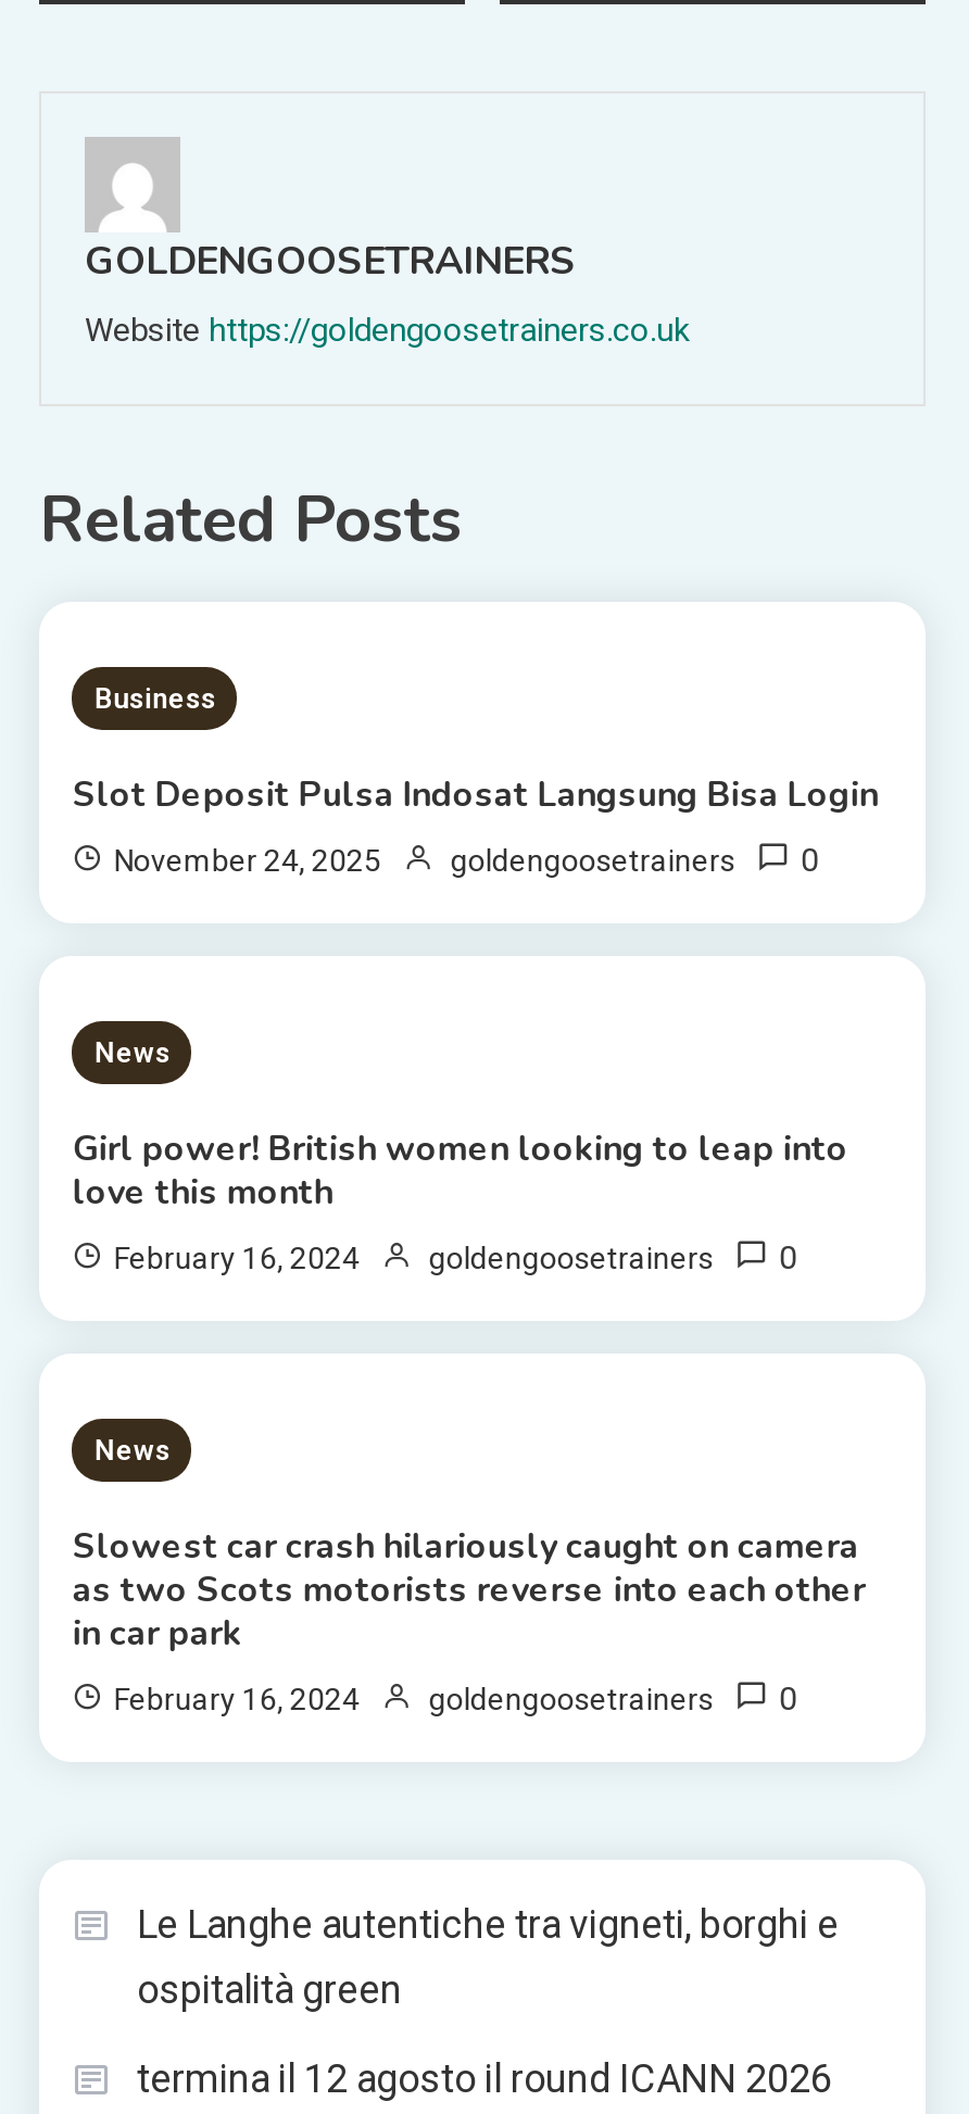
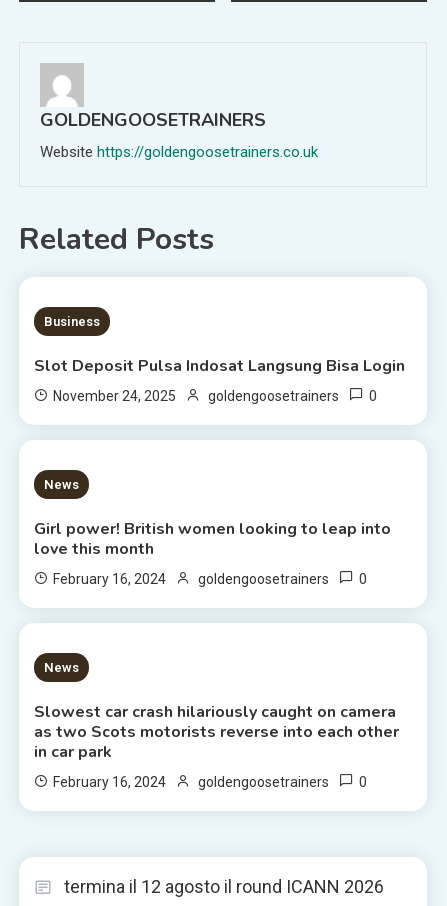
[137,1901,839,2012] Le Langhe autentiche tra vigneti, borghi e | ospitalità green -> none

